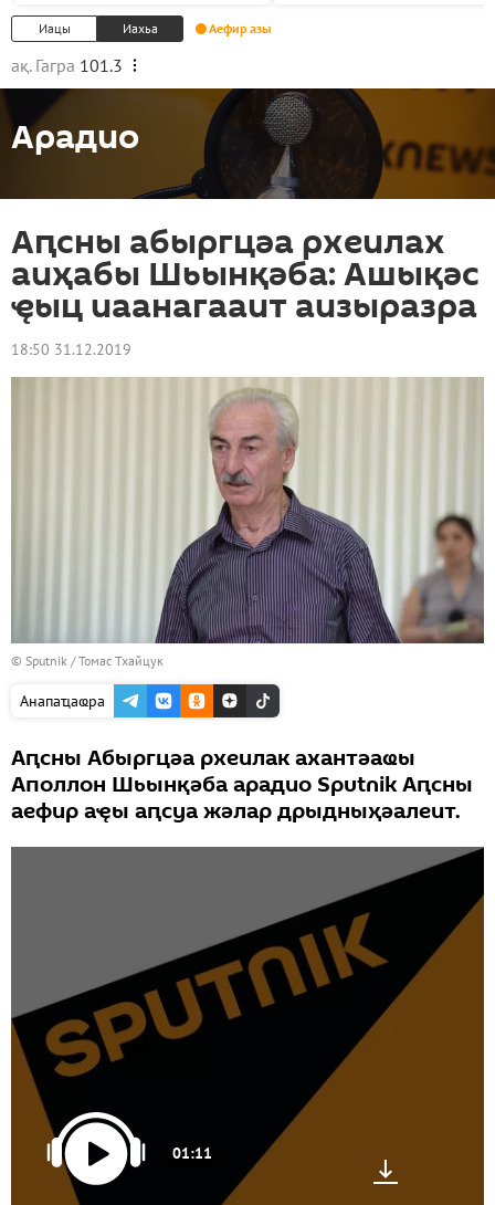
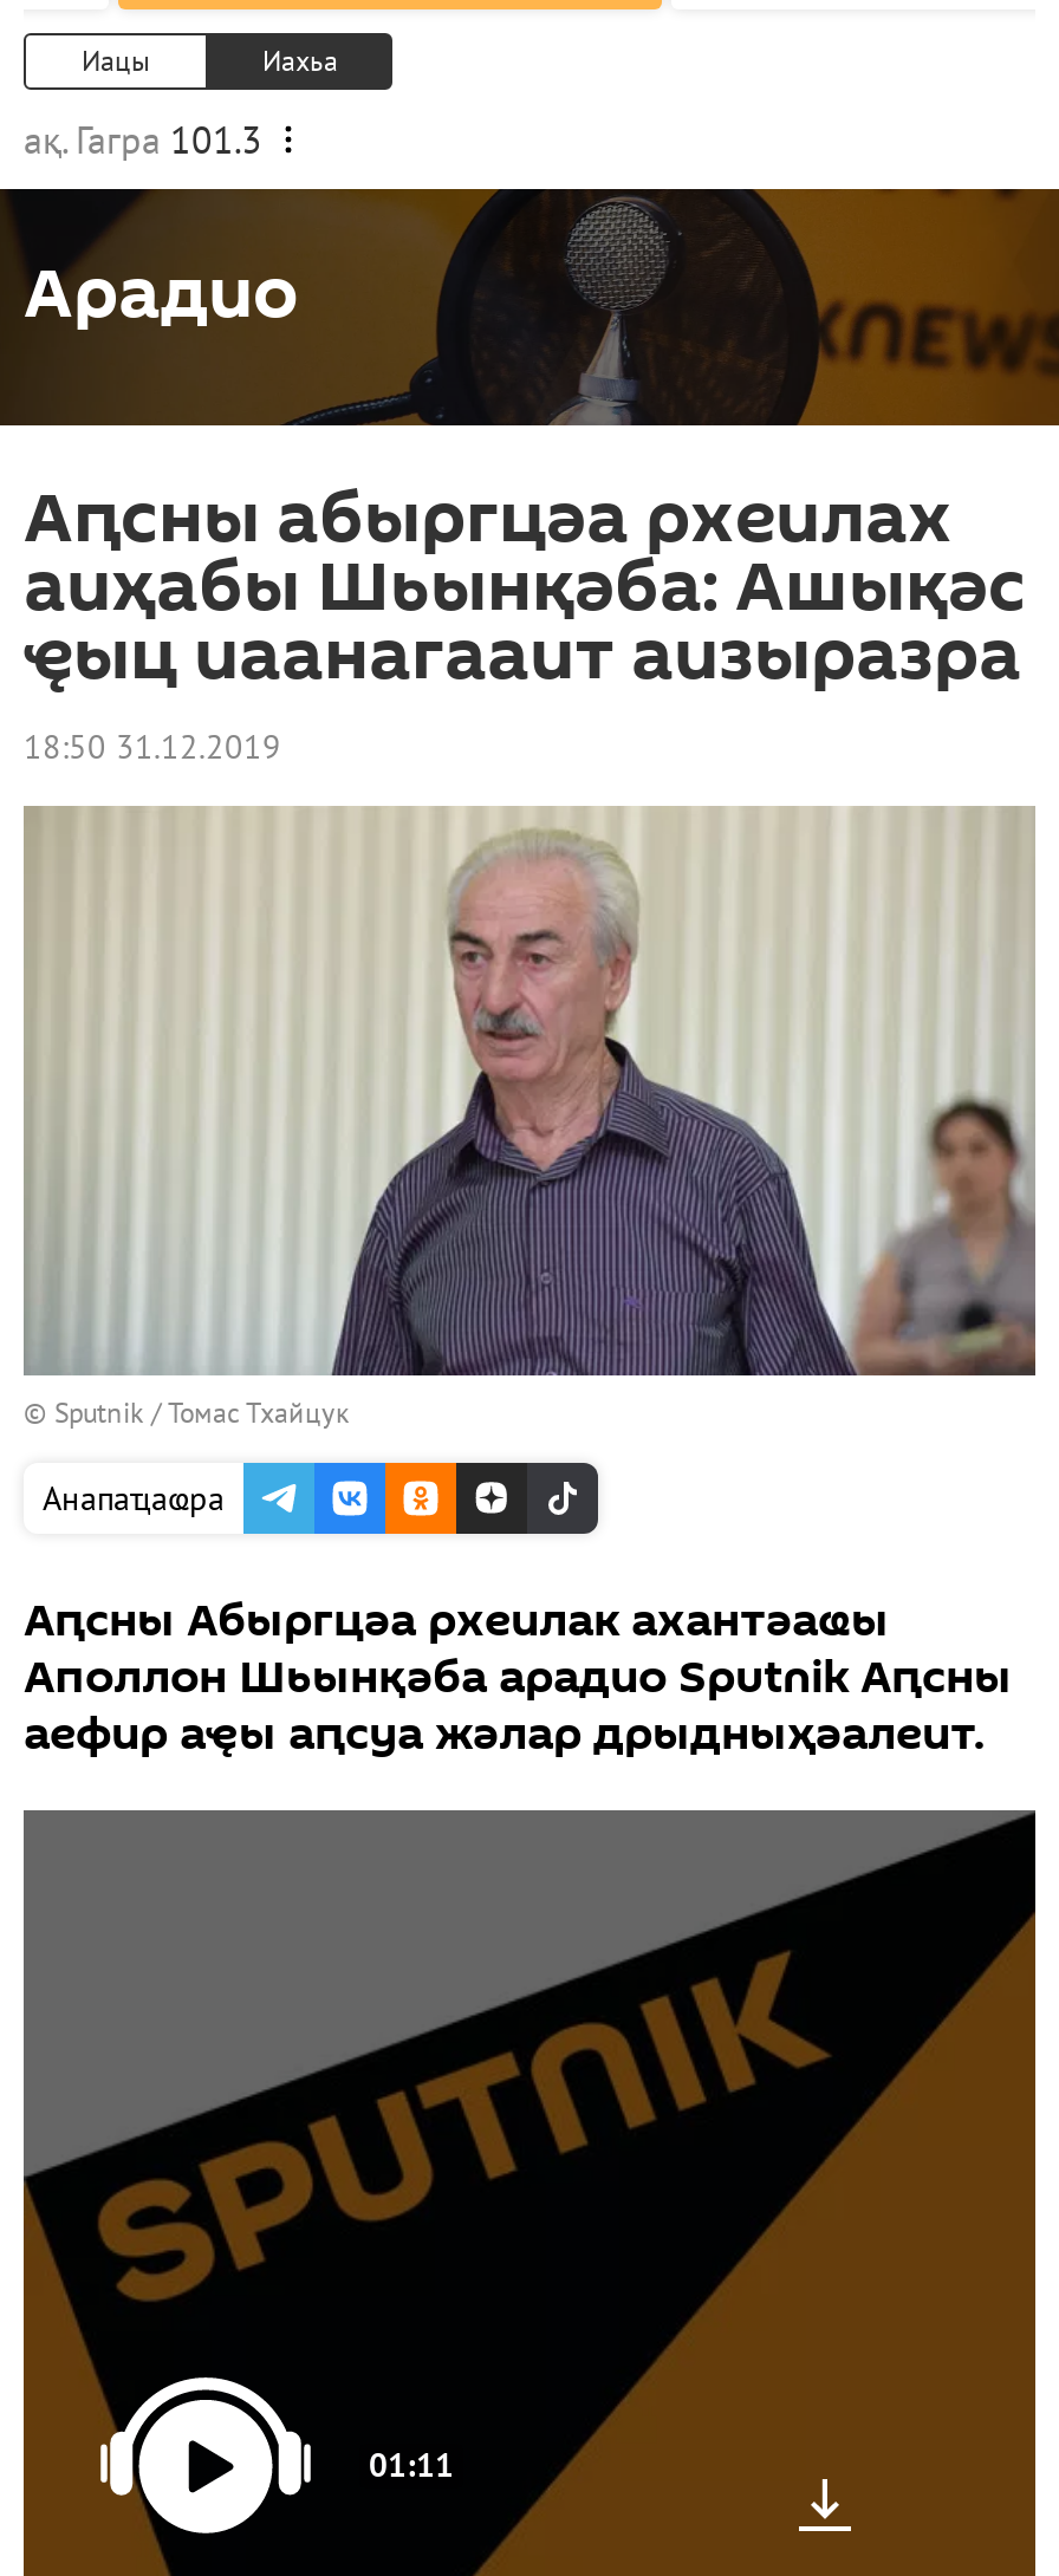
[209,20,271,36] Аефир азы -> none

